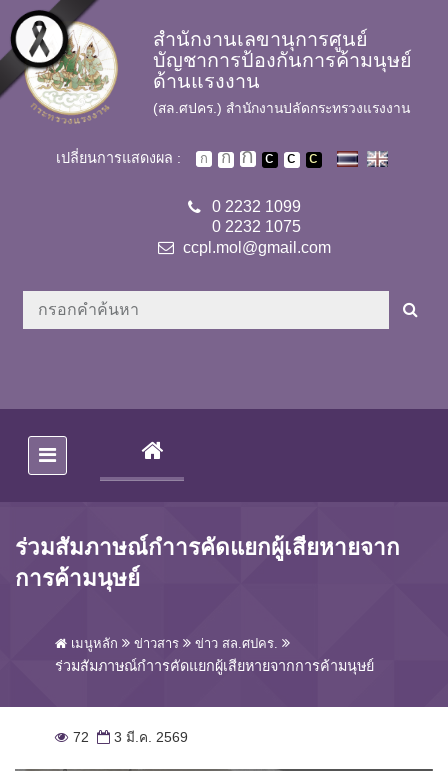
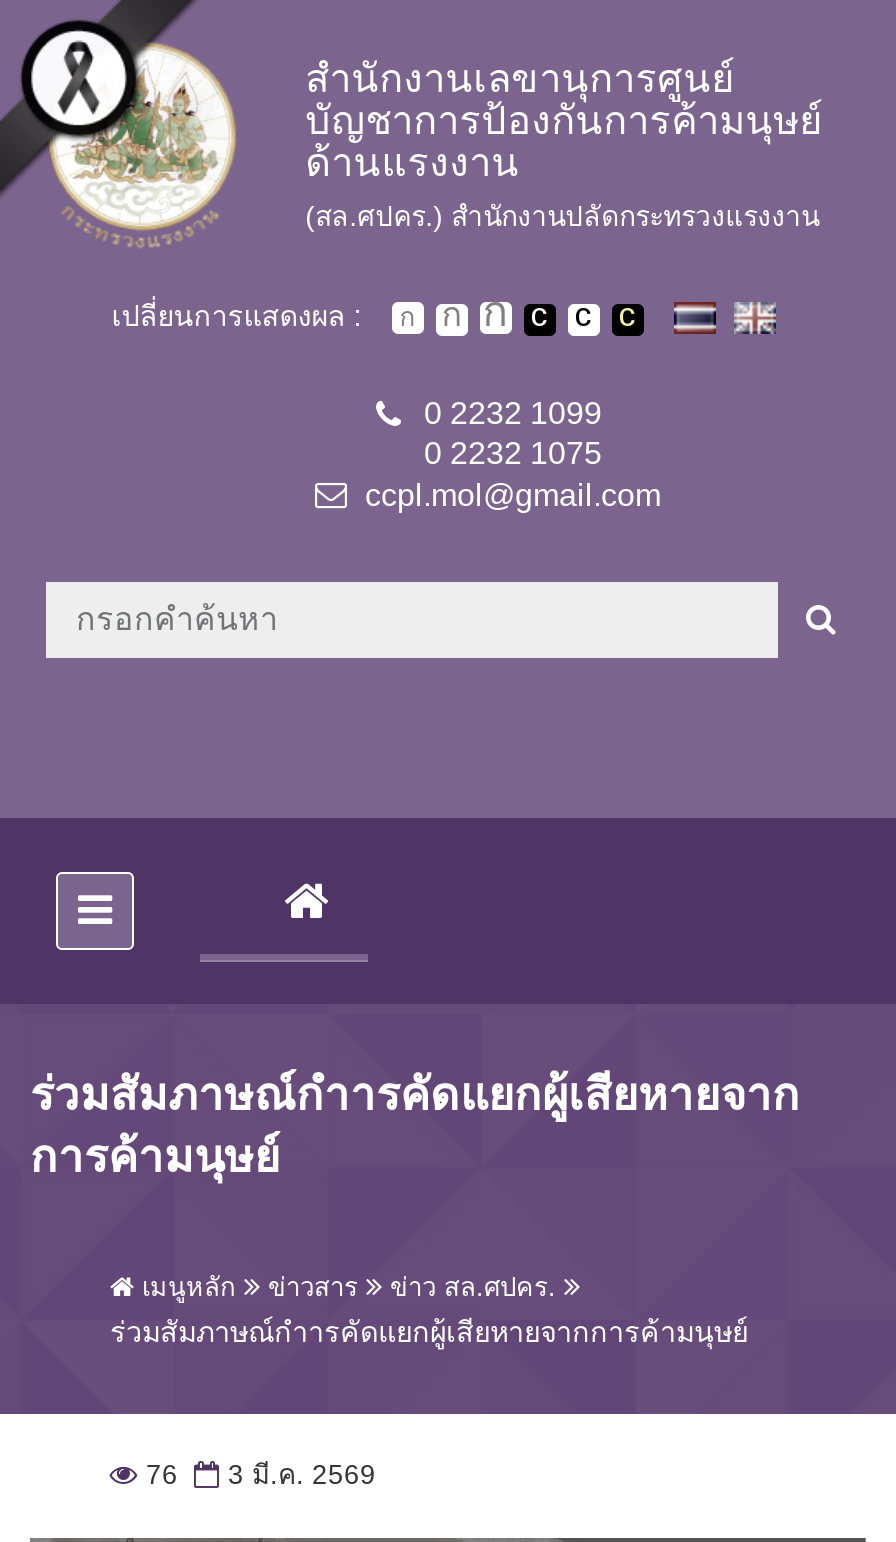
[69,730,188,745] 72 3 มี.ค. 2569 -> [138,1460,376,1490] 76 3 มี.ค. 2569

